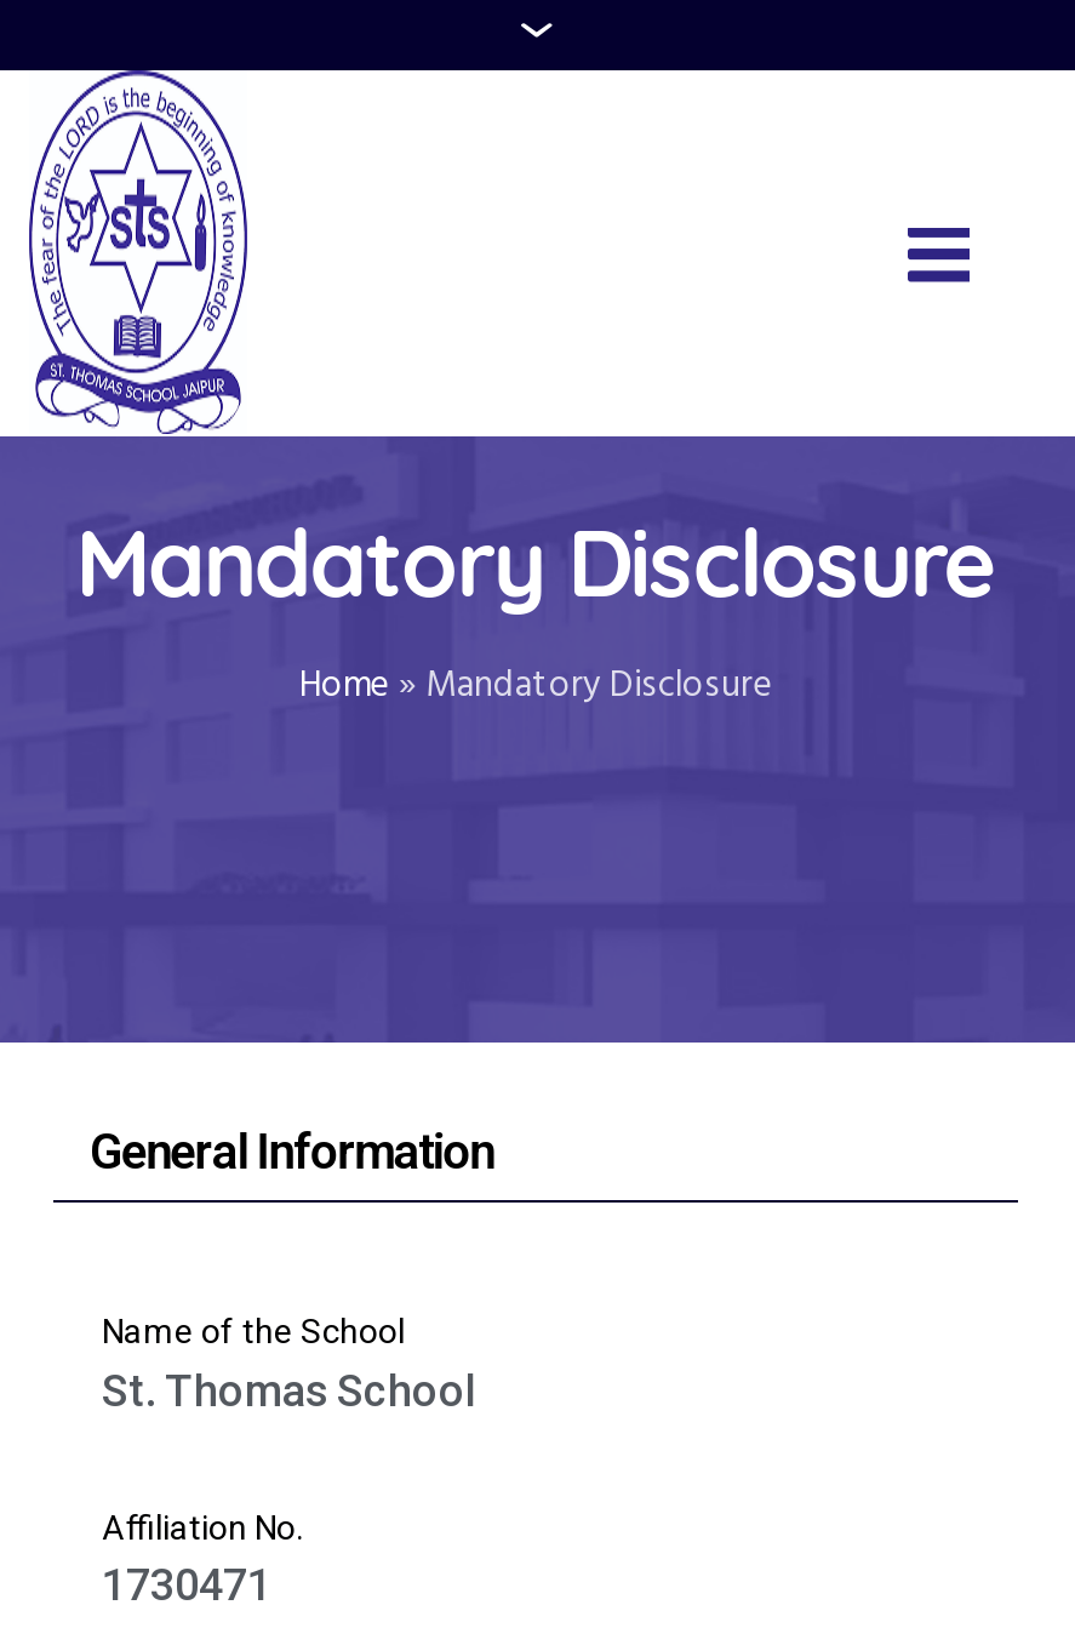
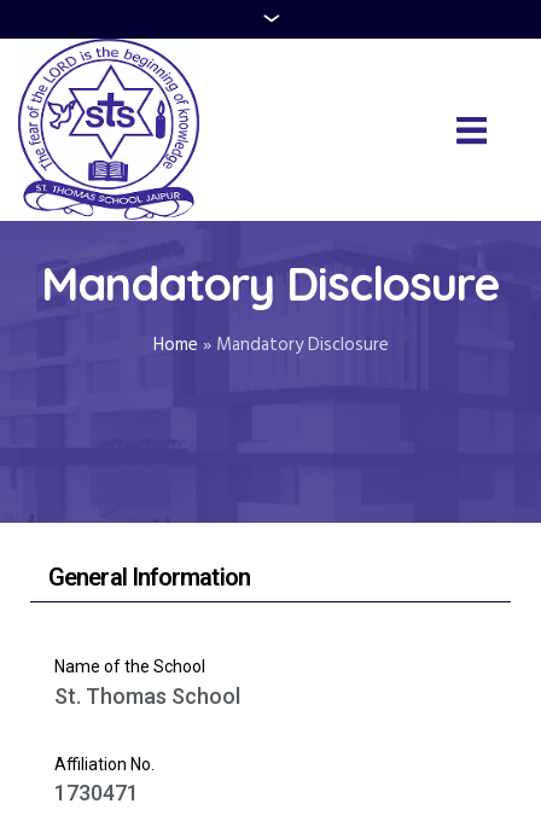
[29,68,393,436] [image] -> [18,37,200,221] [image]

